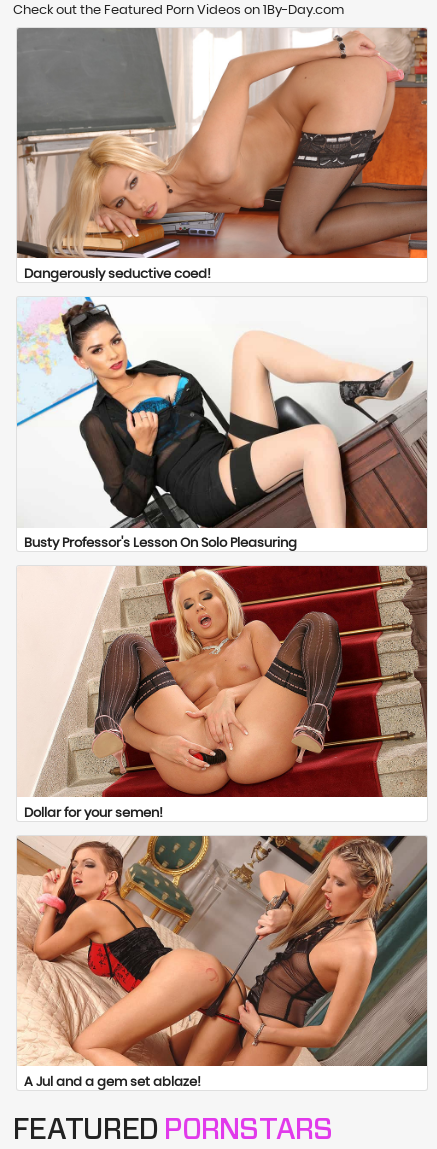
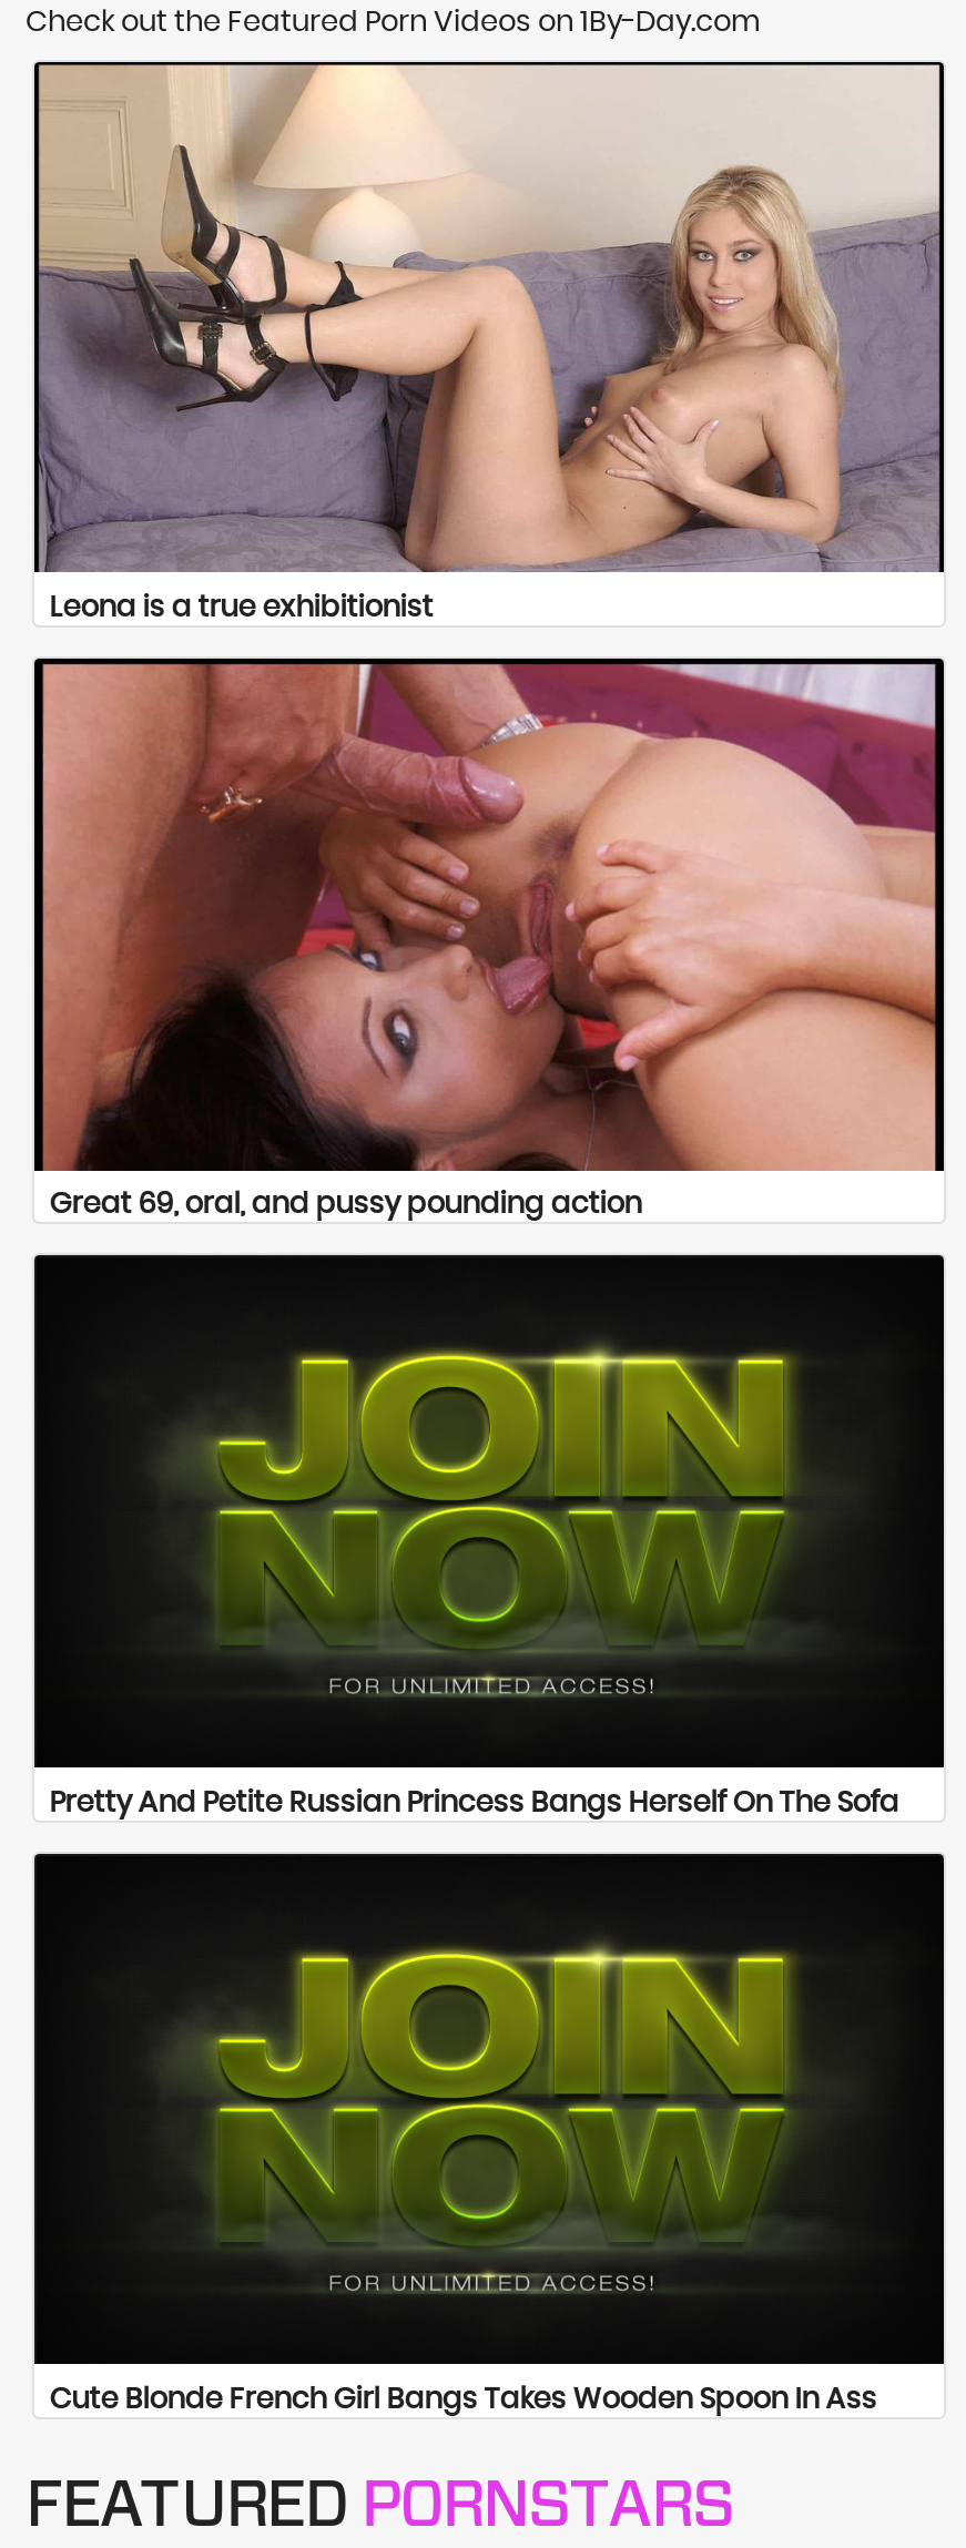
[16,27,428,281] [image] | Dangerously seductive coed! -> [32,60,946,624] [image] | Leona is a true exhibitionist
[16,296,428,550] [image] | Busty Professor's Lesson On Solo Pleasuring -> [32,656,946,1221] [image] | Great 69, oral, and pussy pounding action
[17,565,428,820] [image] | Dollar for your semen! -> [32,1253,946,1818] [image] | Pretty And Petite Russian Princess Bangs Herself On The Sofa
[16,835,428,1089] [image] | A Jul and a gem set ablaze! -> [32,1852,946,2414] [image] | Cute Blonde French Girl Bangs Takes Wooden Spoon In Ass

